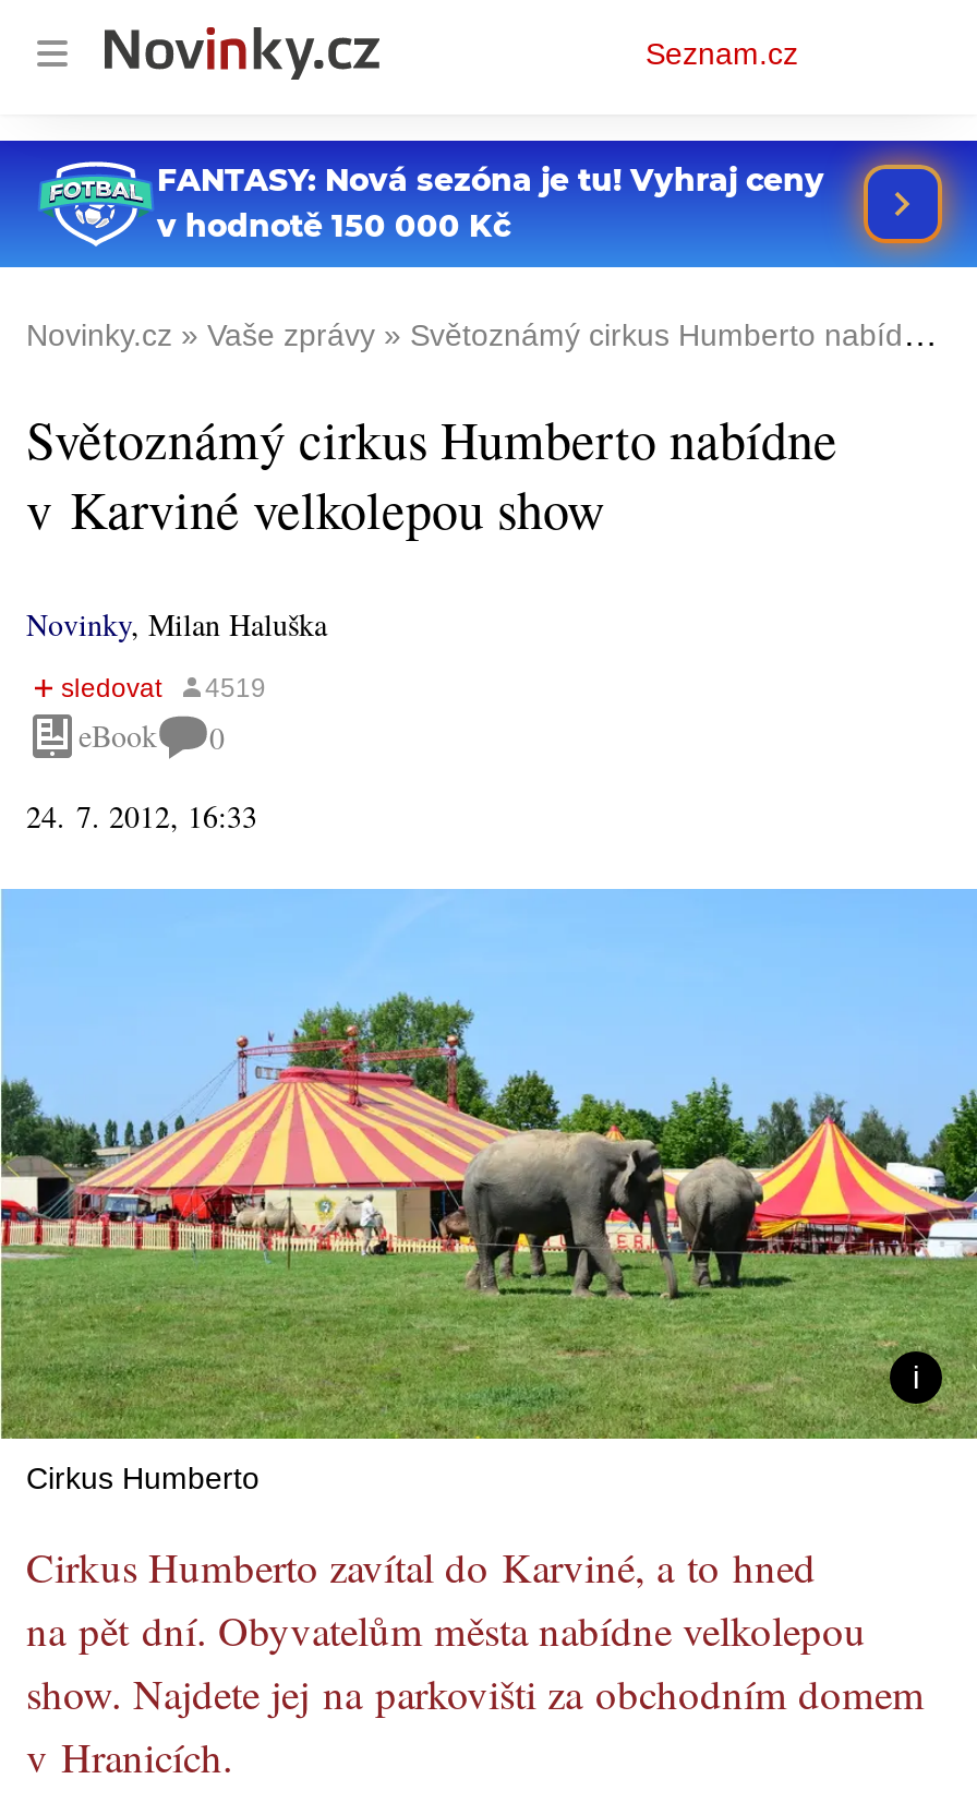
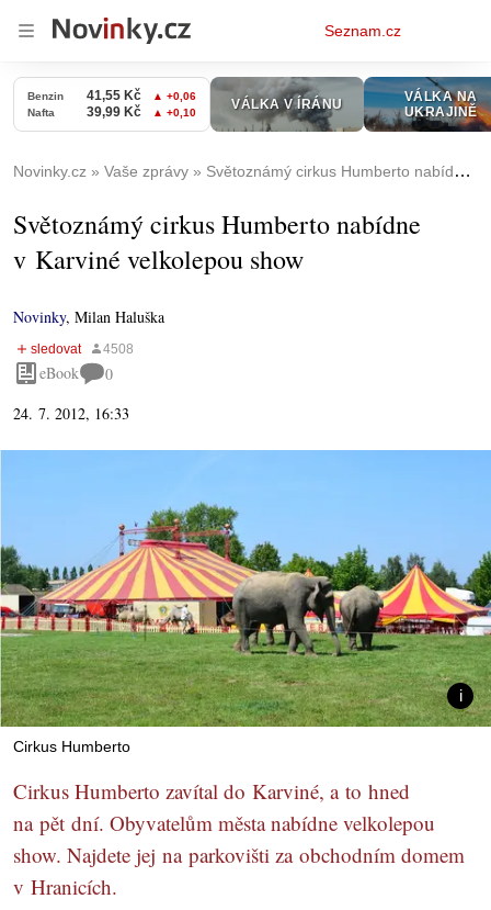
[7,139,970,269] [image] -> [3,75,488,137] [image]

